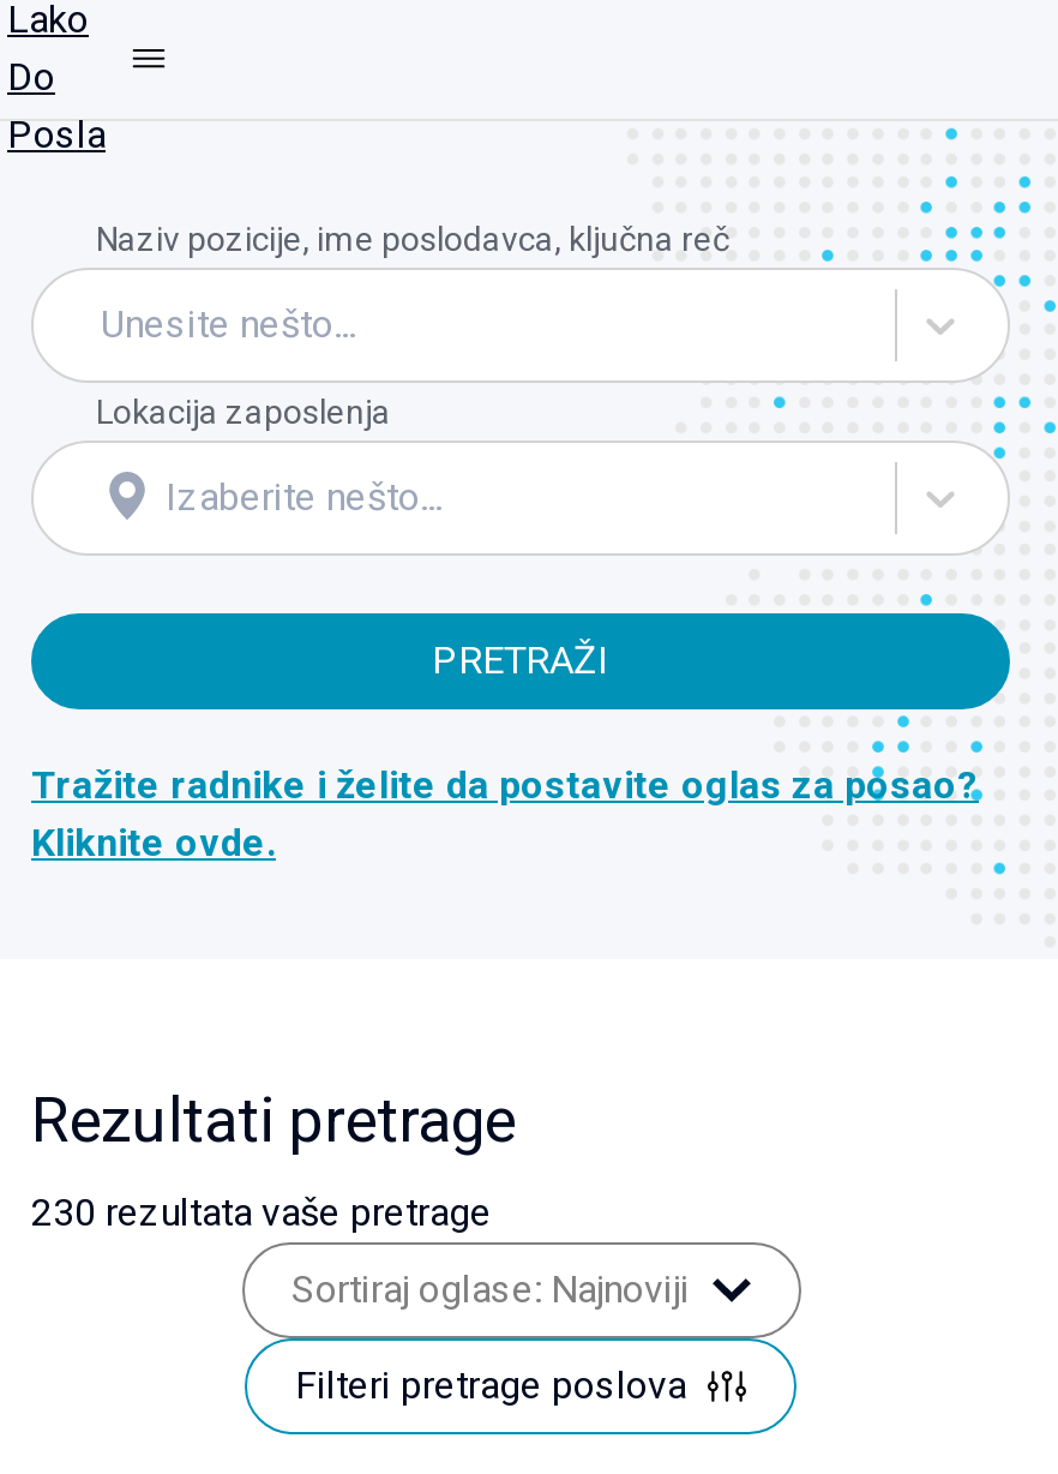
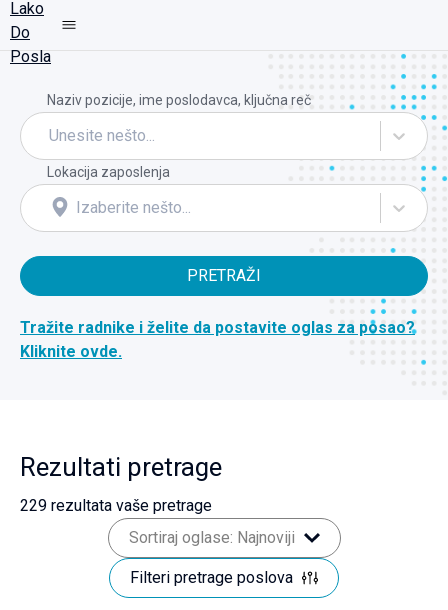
[31,1190,492,1235] 230 rezultata vaše pretrage -> [20,496,212,515] 229 rezultata vaše pretrage

